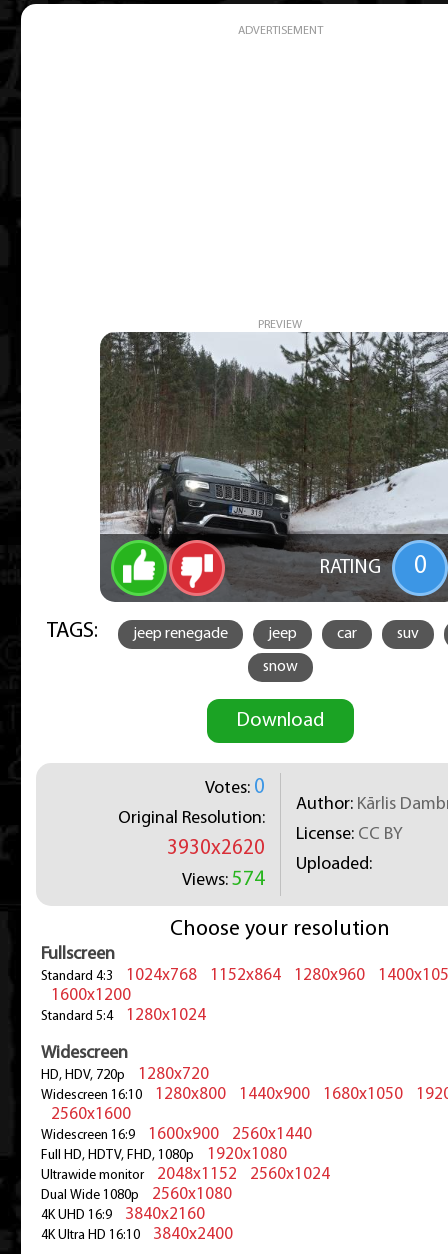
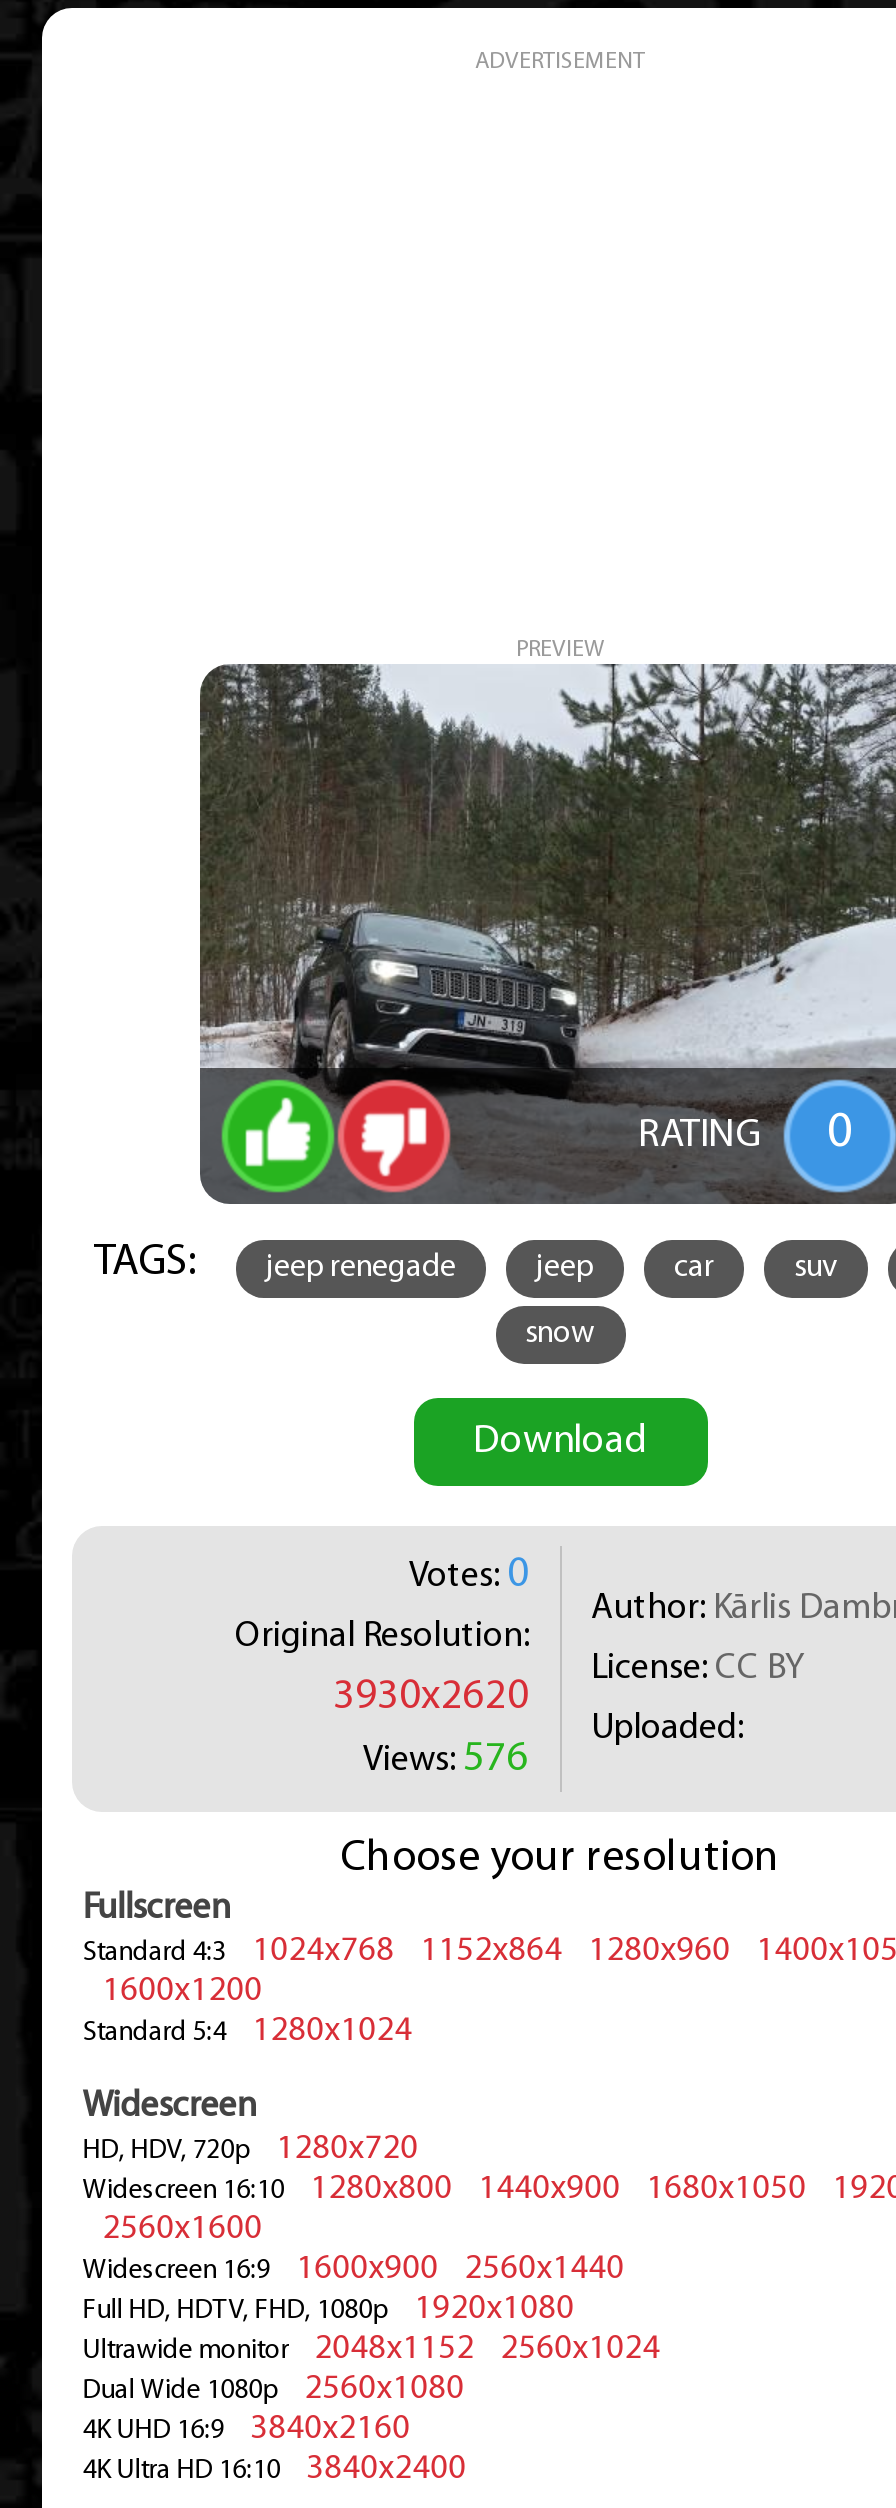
[181,869,264,890] Views: 574 -> [363,1738,529,1780] Views: 576

